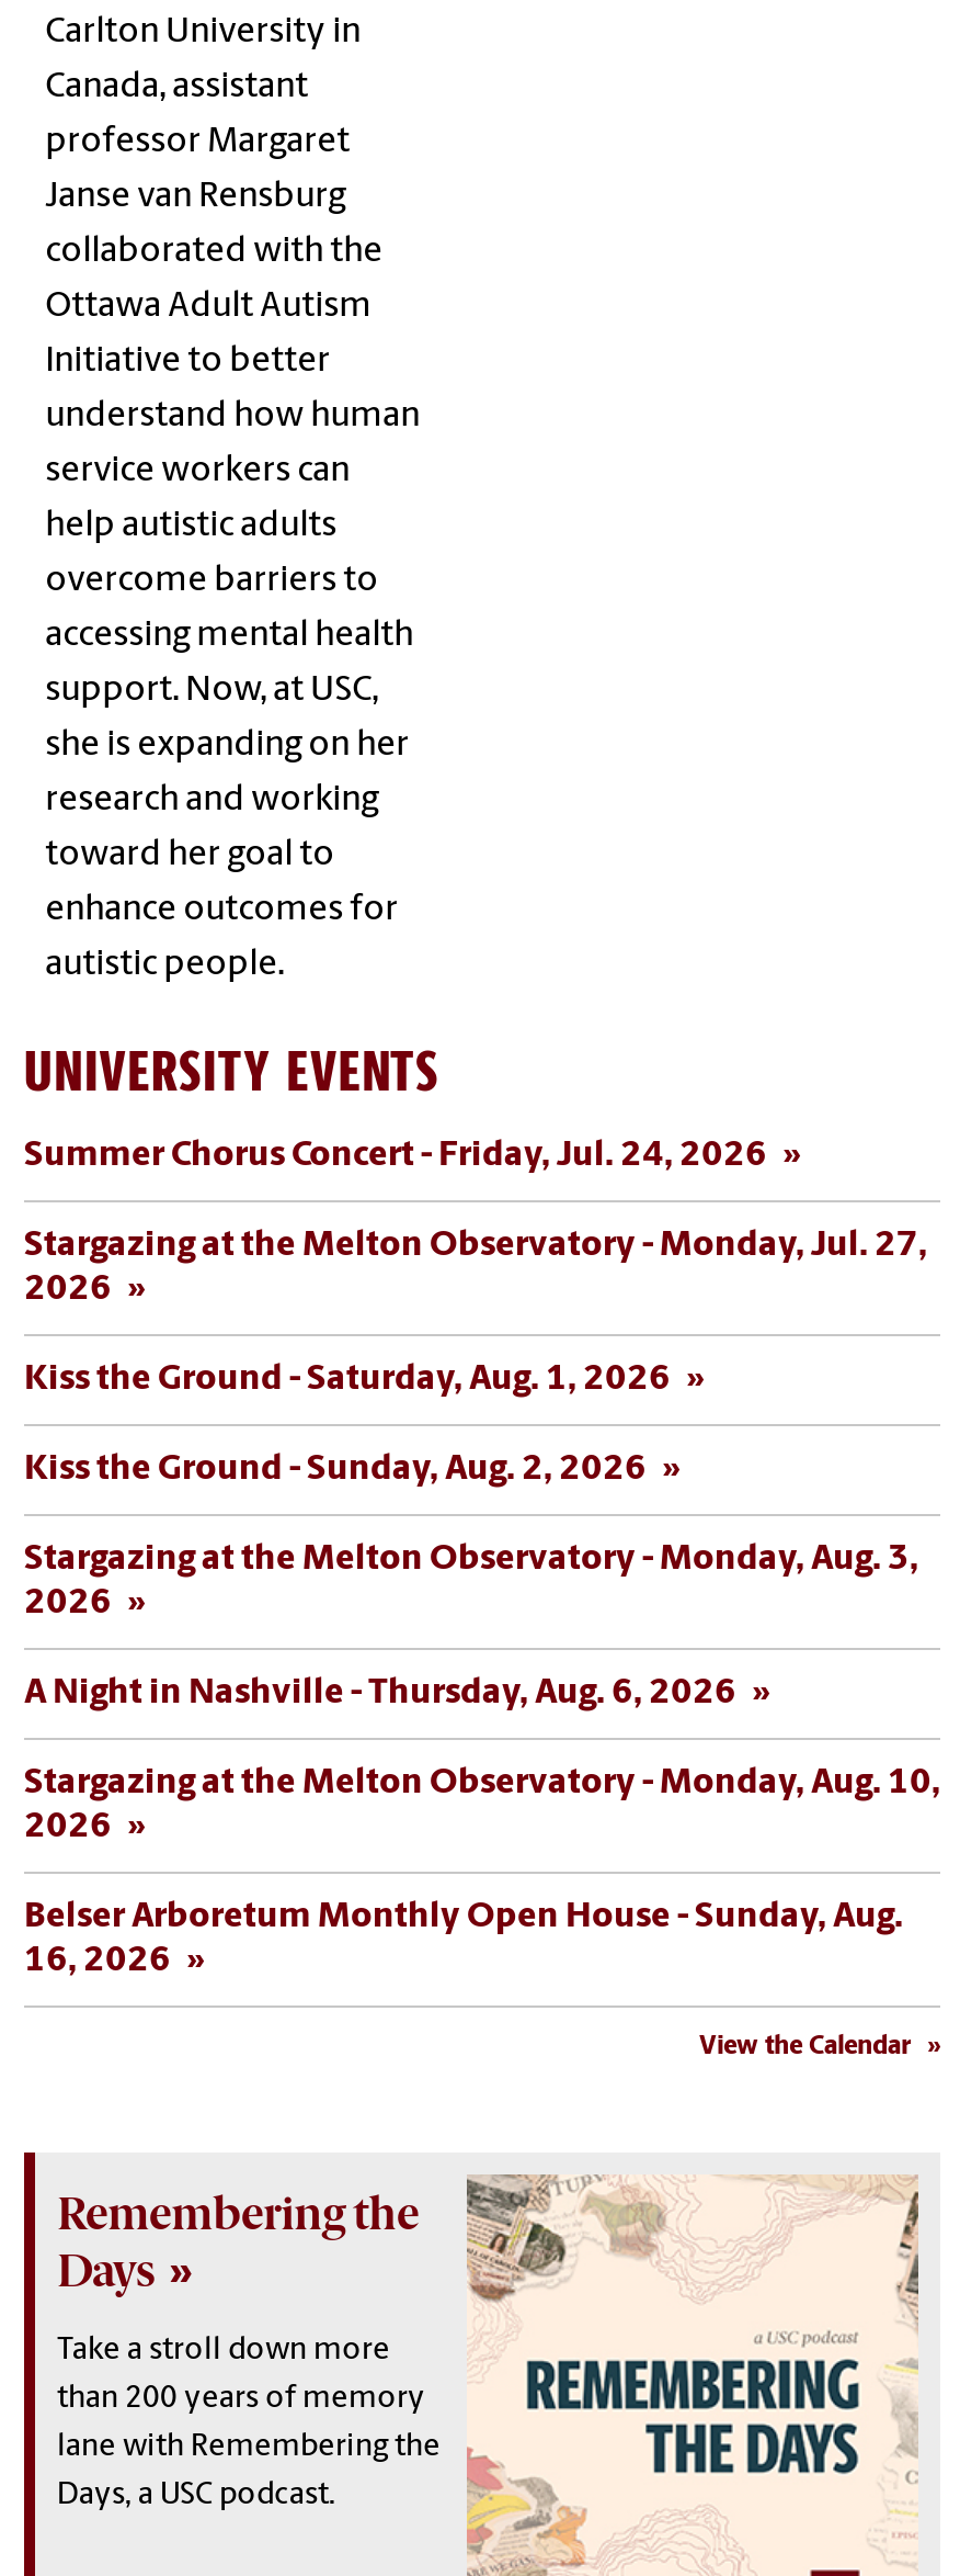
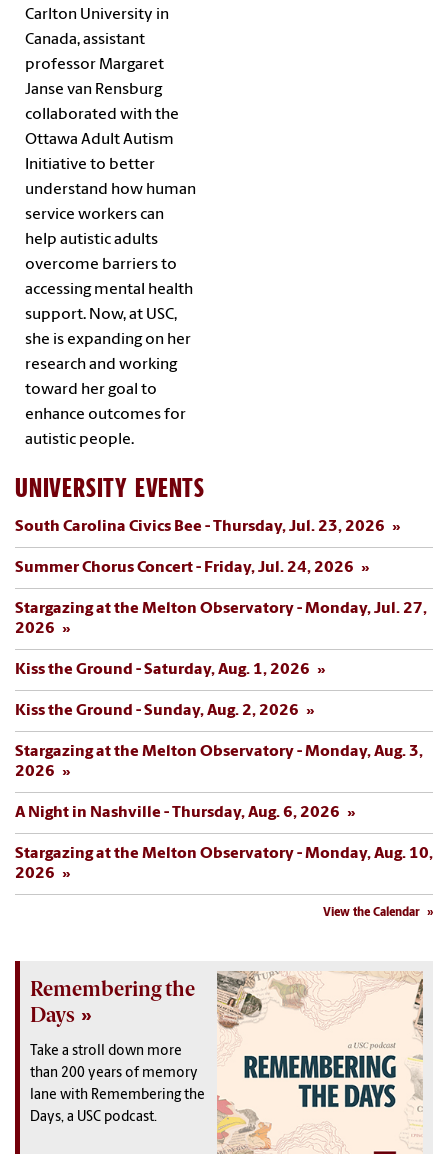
none -> [15,519,385,535] South Carolina Civics Bee - Thursday, Jul. 23, 2026
moved [24,1139,940,1846] -> [15,560,433,882]: Summer Chorus Concert - Friday, Jul. 24, 2026 | Stargazing at the Melton Observatory - Monday, Jul. 27, | 2026 | ... | Stargazing at the Melton Observatory - Monday, Aug. 10, | 2026
[24,1900,903,1979] Belser Arboretum Monthly Open House - Sunday, Aug. | 16, 2026 -> none

